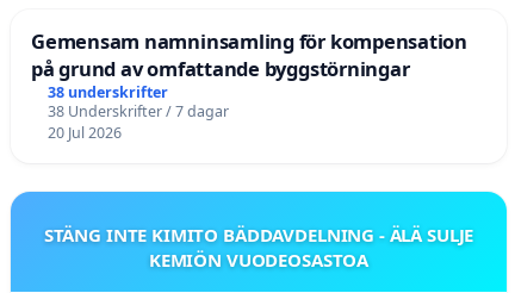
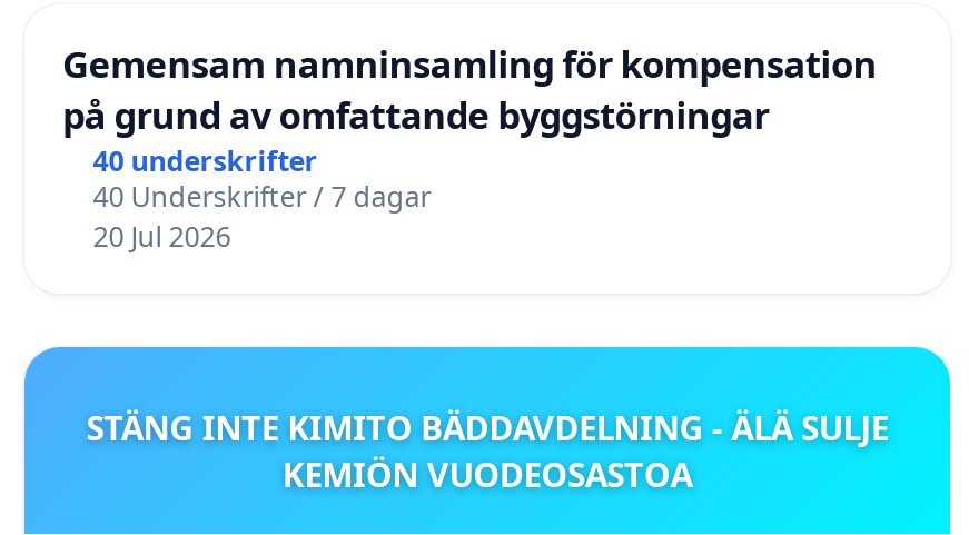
[47,83,168,103] 38 underskrifter -> [93,142,318,180] 40 underskrifter
[47,102,229,122] 38 Underskrifter / 7 dagar -> [93,178,431,216] 40 Underskrifter / 7 dagar

